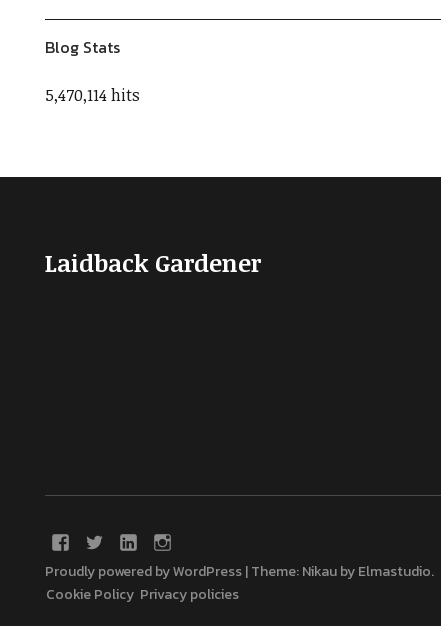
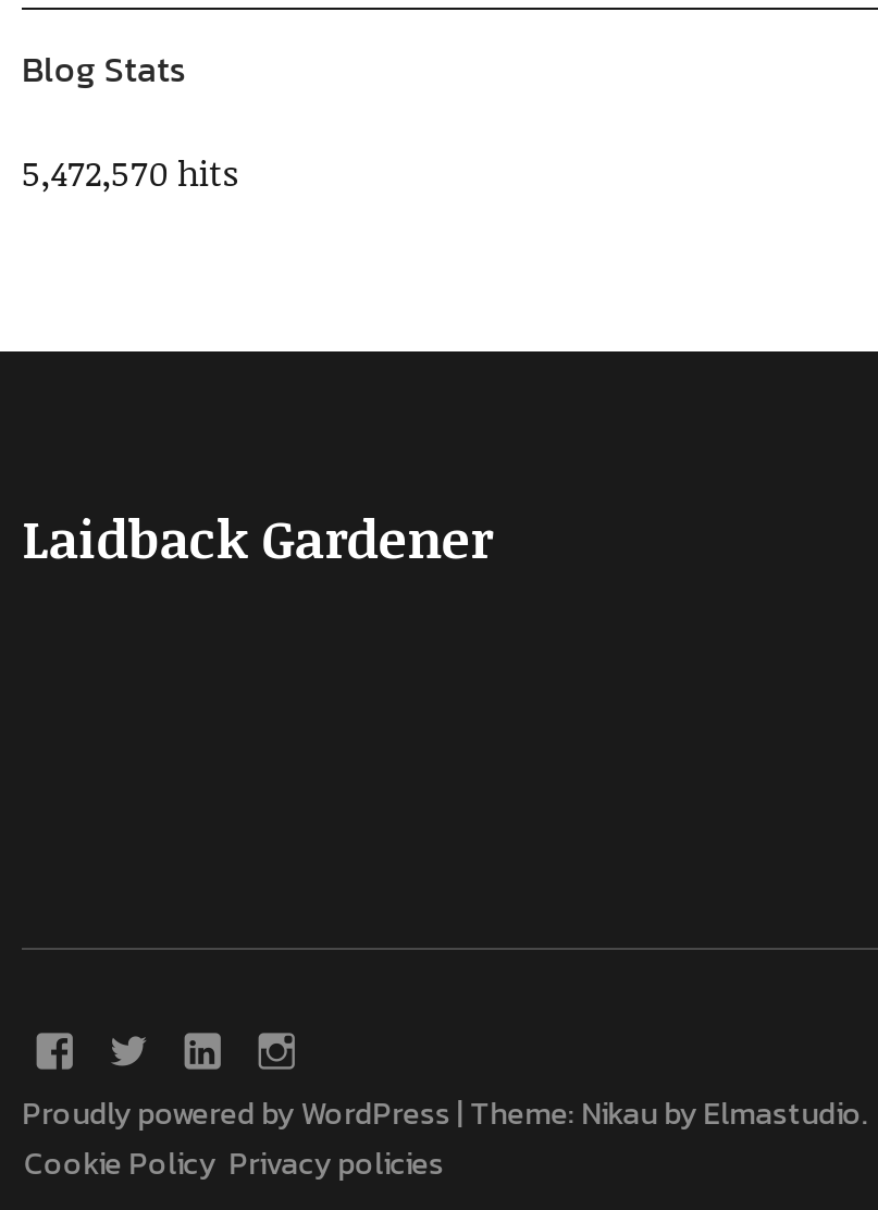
[45,84,140,106] 5,470,114 hits -> [22,149,240,197] 5,472,570 hits

